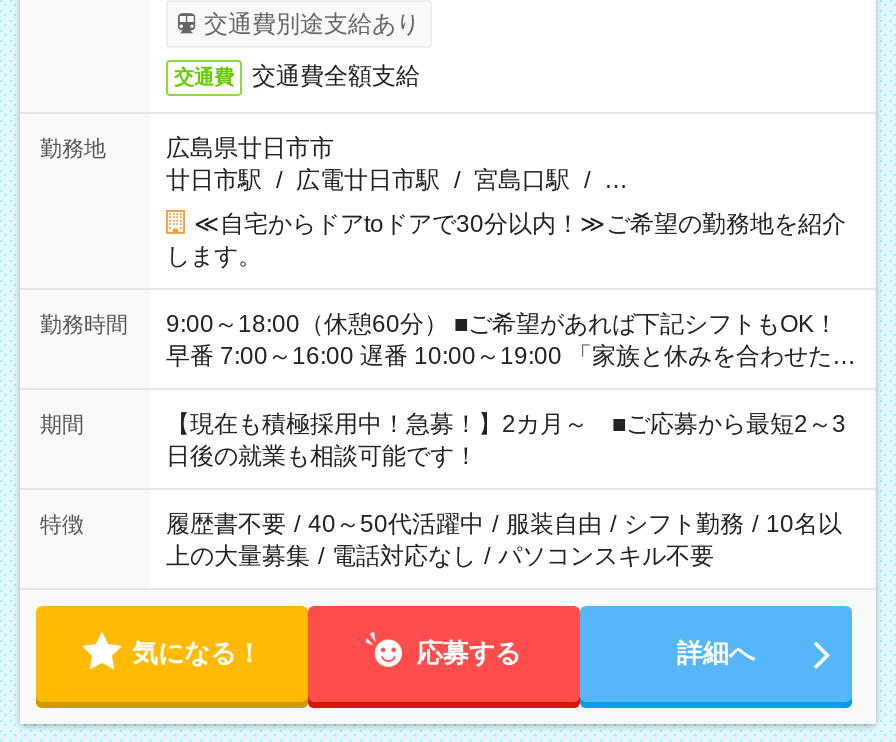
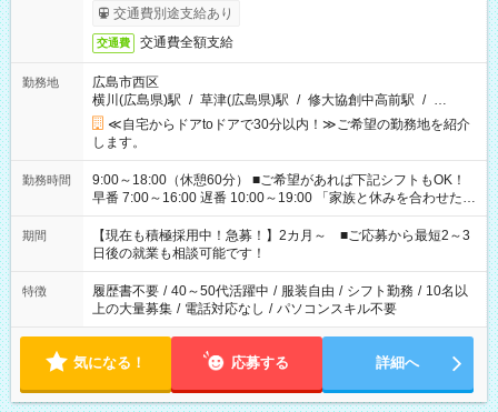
[166,134,628,194] 広島県廿日市市 | 廿日市駅 / 広電廿日市駅 / 宮島口駅 / … -> [92,74,447,108] 広島市西区 | 横川(広島県)駅 / 草津(広島県)駅 / 修大協創中高前駅 / …

